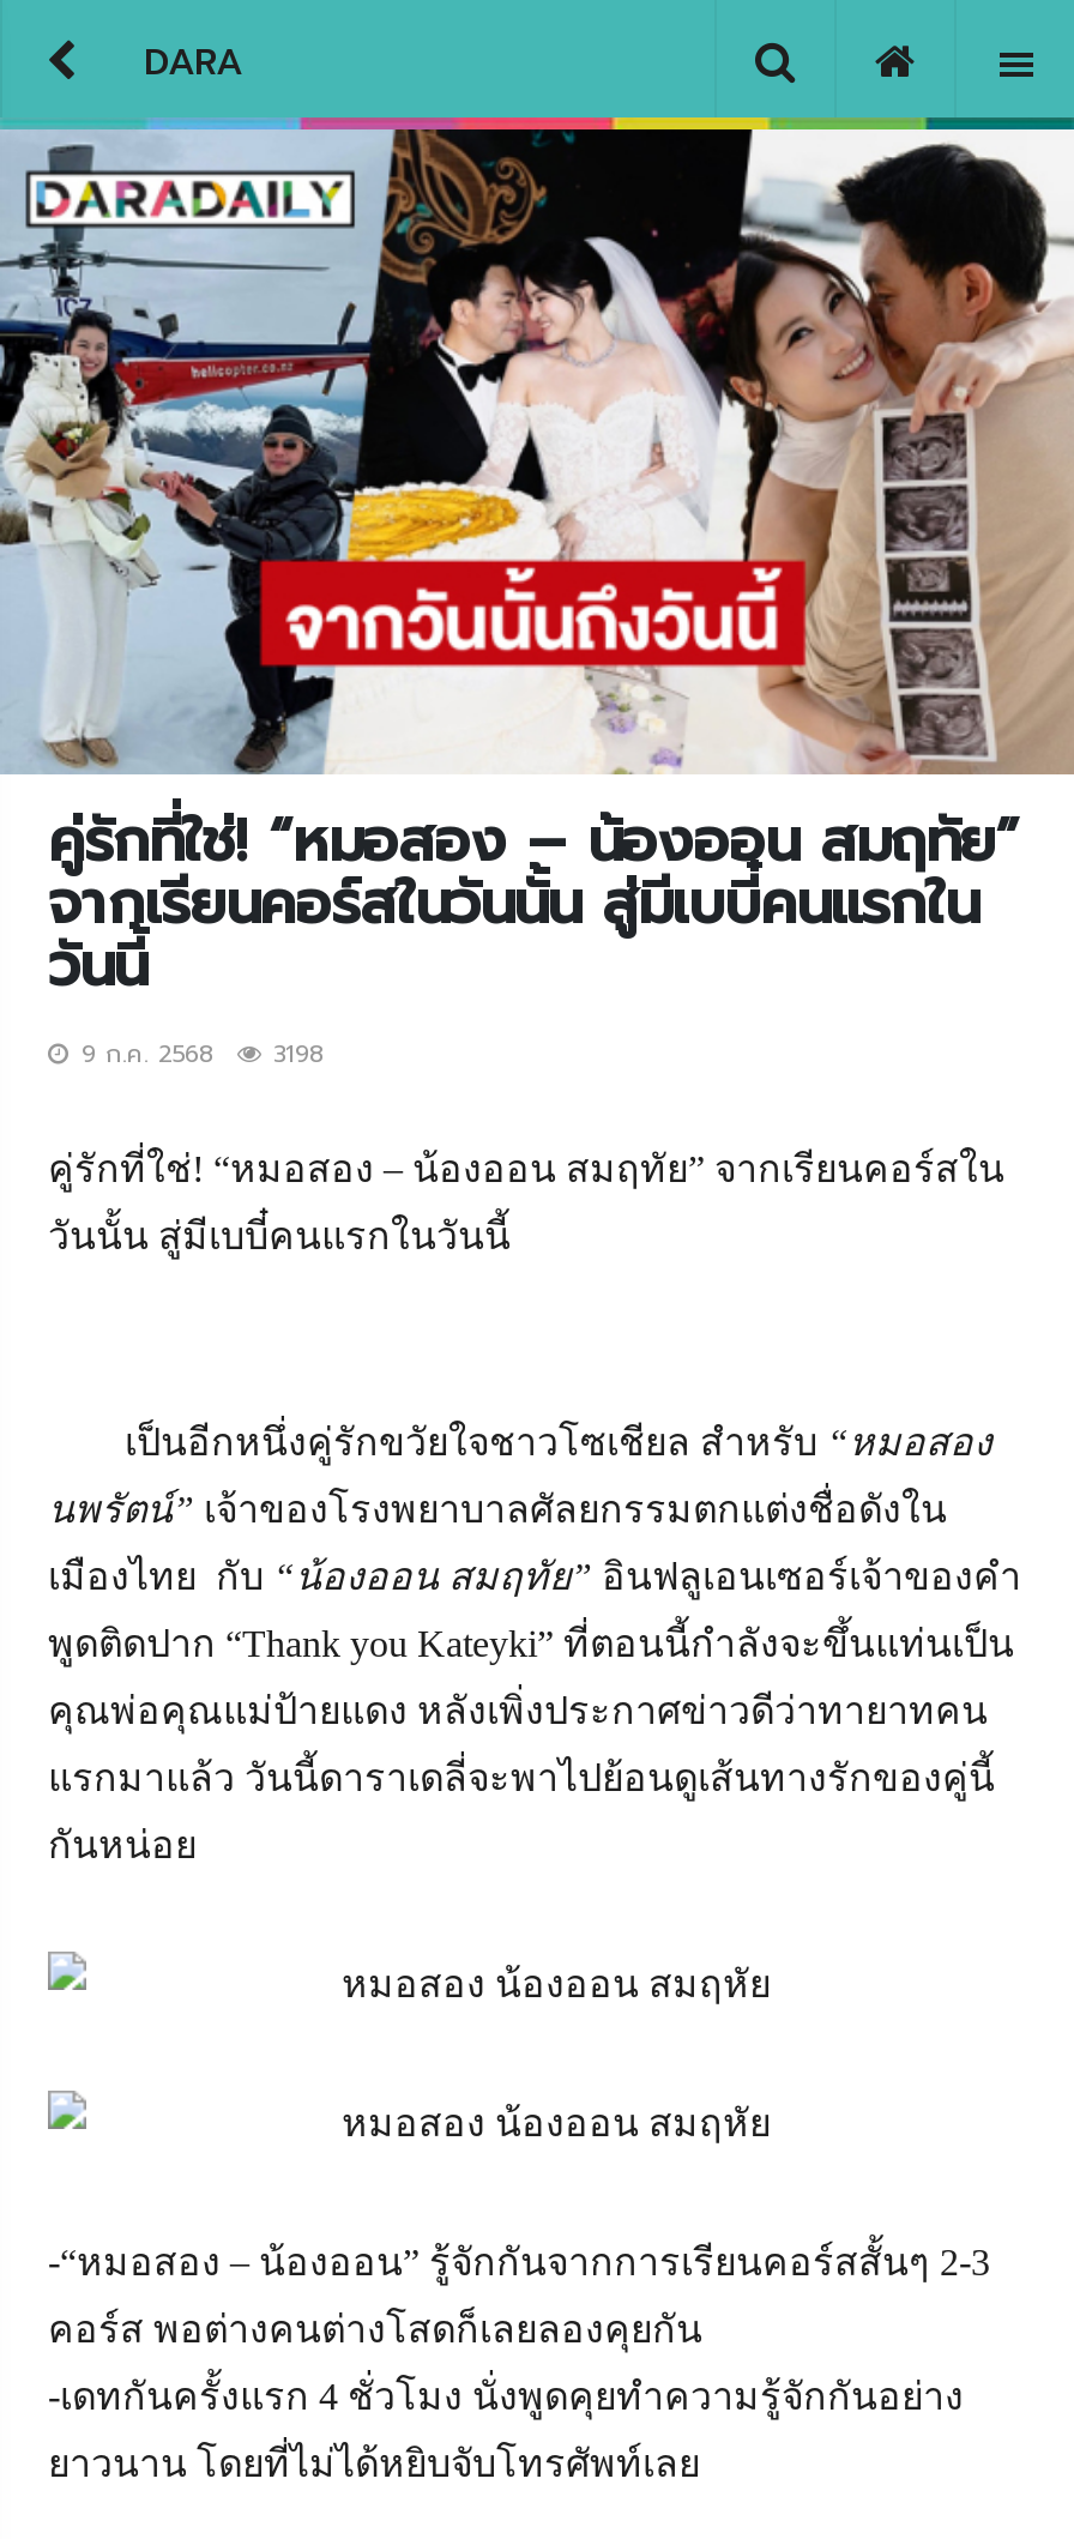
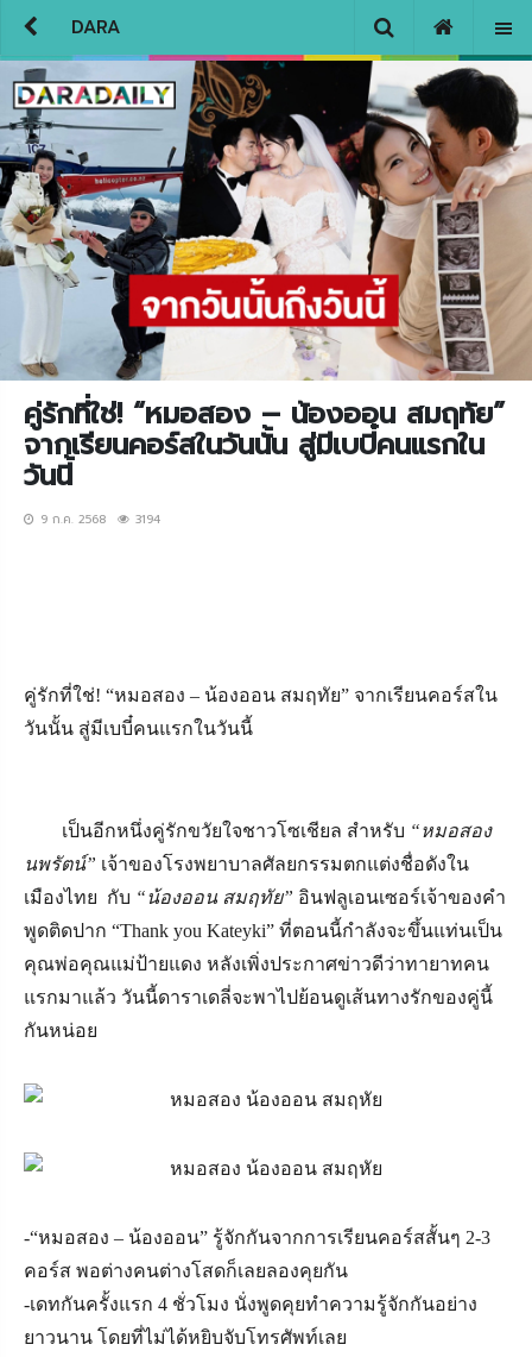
[82,1035,324,1071] 9 ก.ค. 2568 3198 -> [40,510,160,528] 9 ก.ค. 2568 3194

